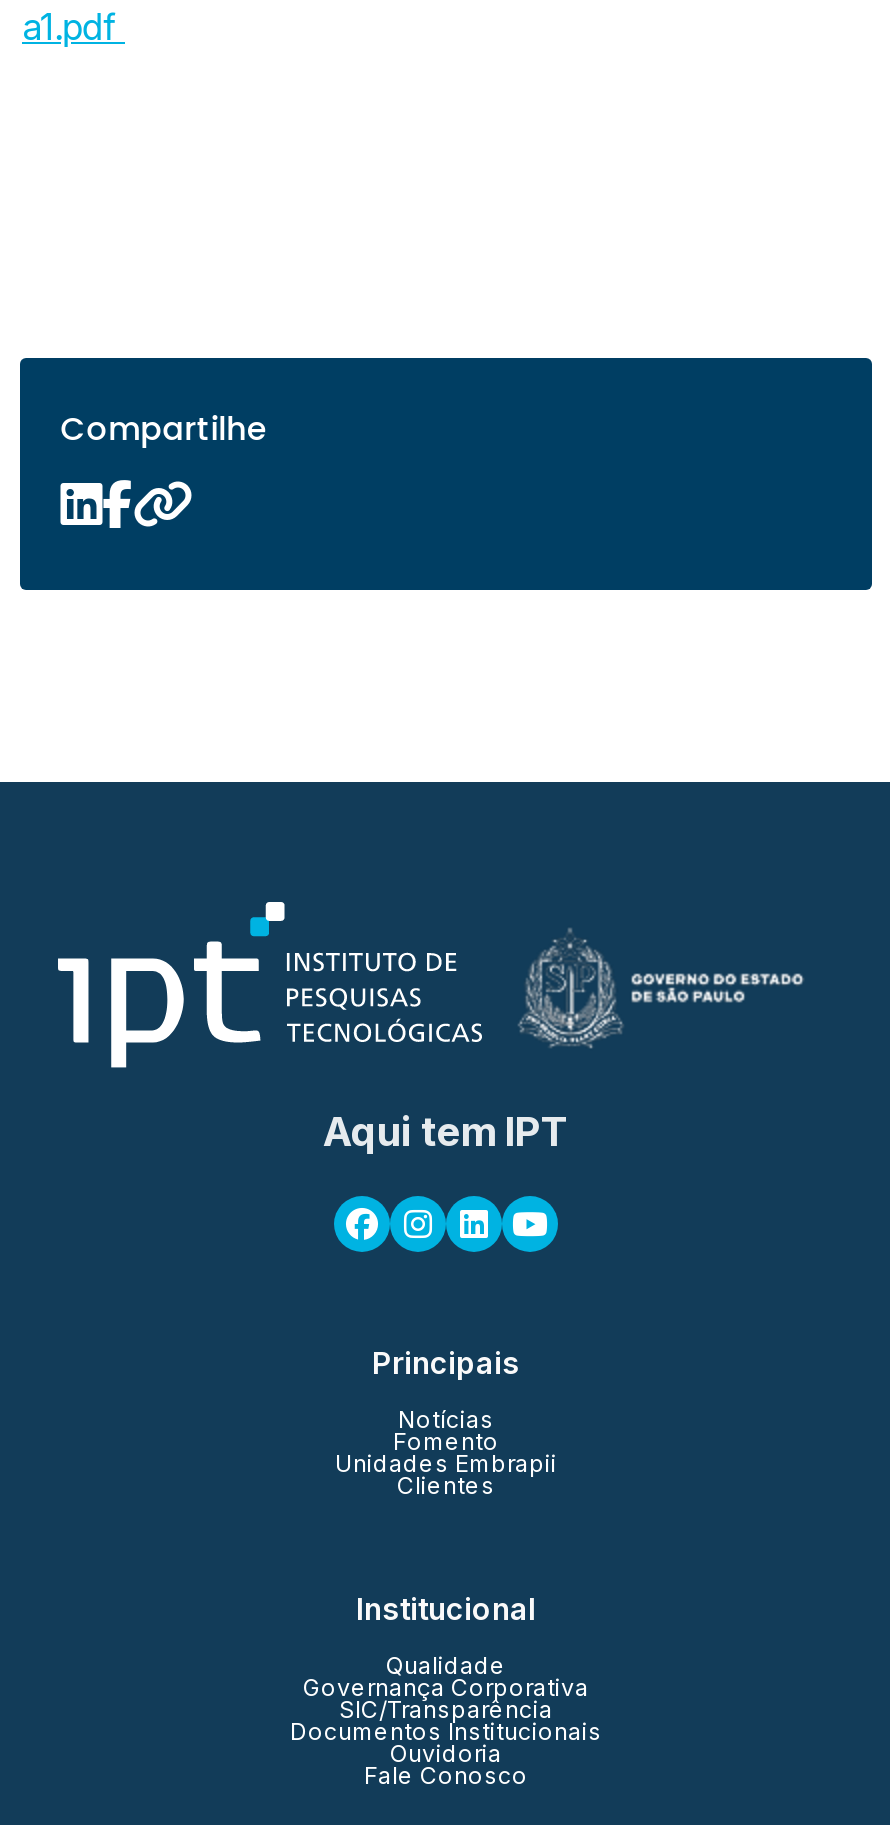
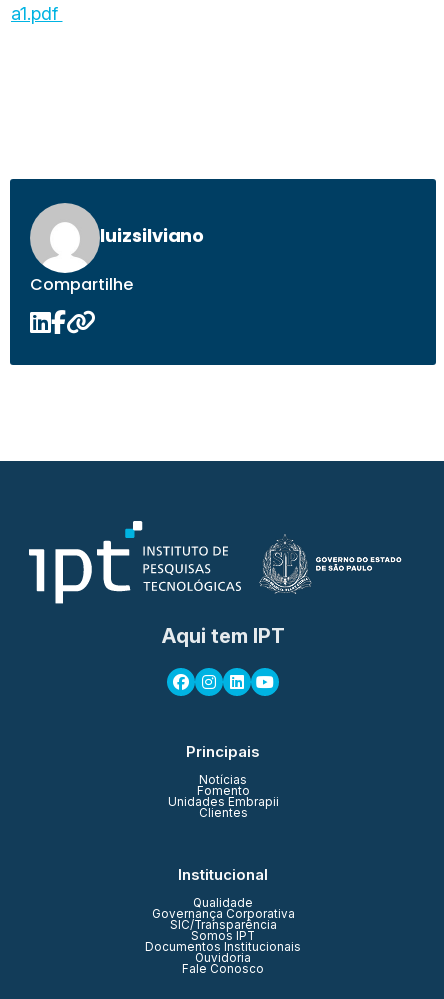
none -> [29,202,204,271] [image] | luizsilviano
none -> [191,929,255,943] Somos IPT

